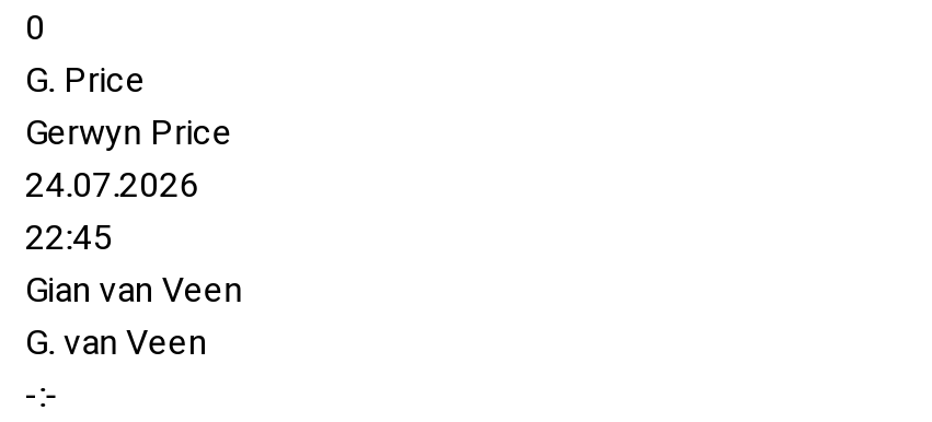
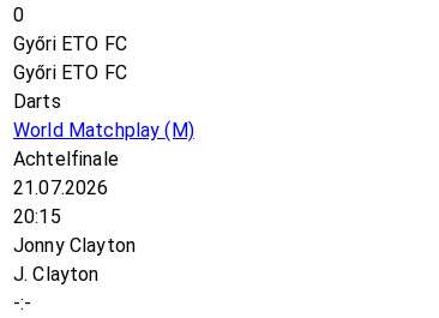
[25,59,242,363] G. Price | Gerwyn Price | 24.07.2026 | 22:45 | Gian van Veen | G. van Veen -> [13,32,194,286] Győri ETO FC | Győri ETO FC | Darts | World Matchplay (M) | Achtelfinale | 21.07.2026 | 20:15 | Jonny Clayton | J. Clayton

